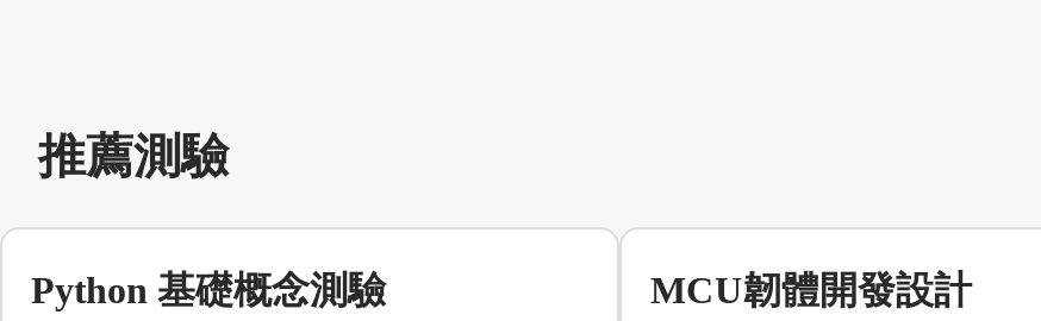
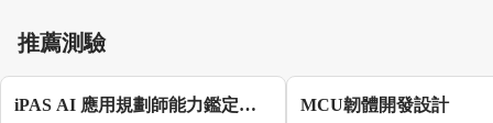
[31,270,386,310] Python 基礎概念測驗 -> [14,95,239,114] iPAS AI 應用規劃師能力鑑定

